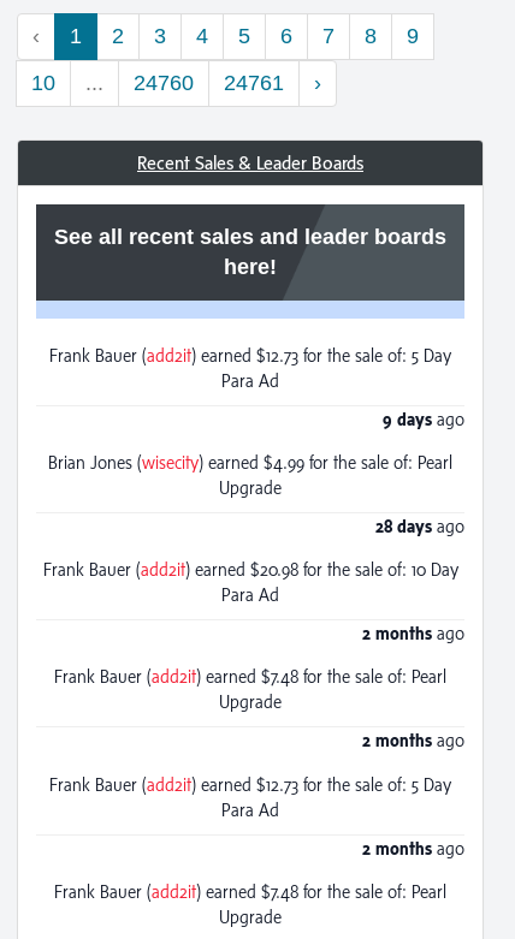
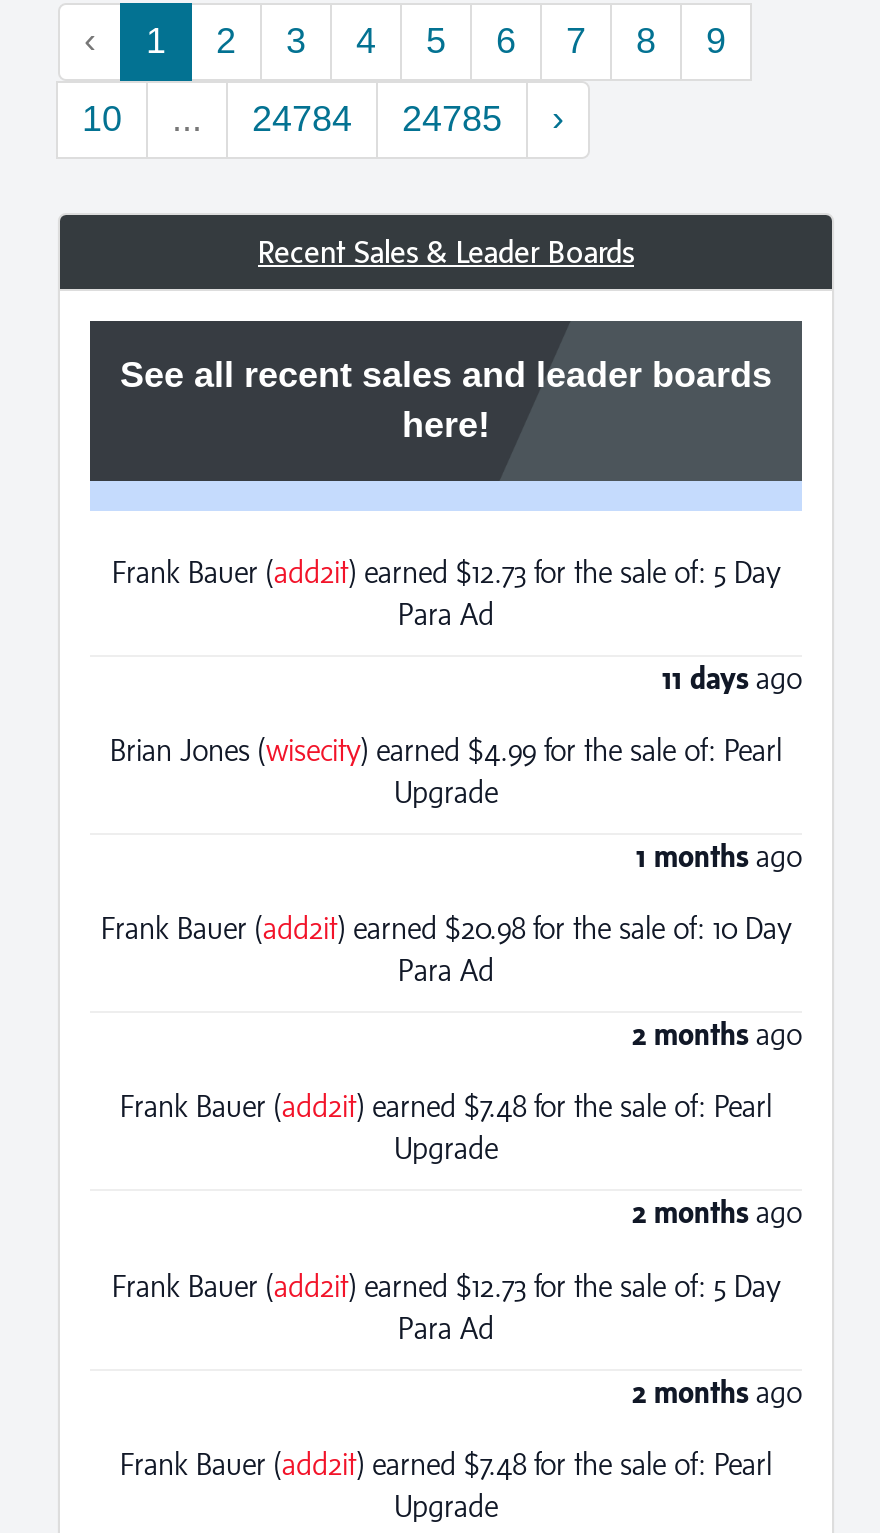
[134,70,194,95] 24760 -> [252,98,352,138] 24784
[224,70,284,95] 24761 -> [402,98,502,138] 24785
[383,408,464,429] 9 days ago -> [662,660,802,694] 11 days ago
[375,516,464,536] 28 days ago -> [636,839,802,873] 1 months ago

